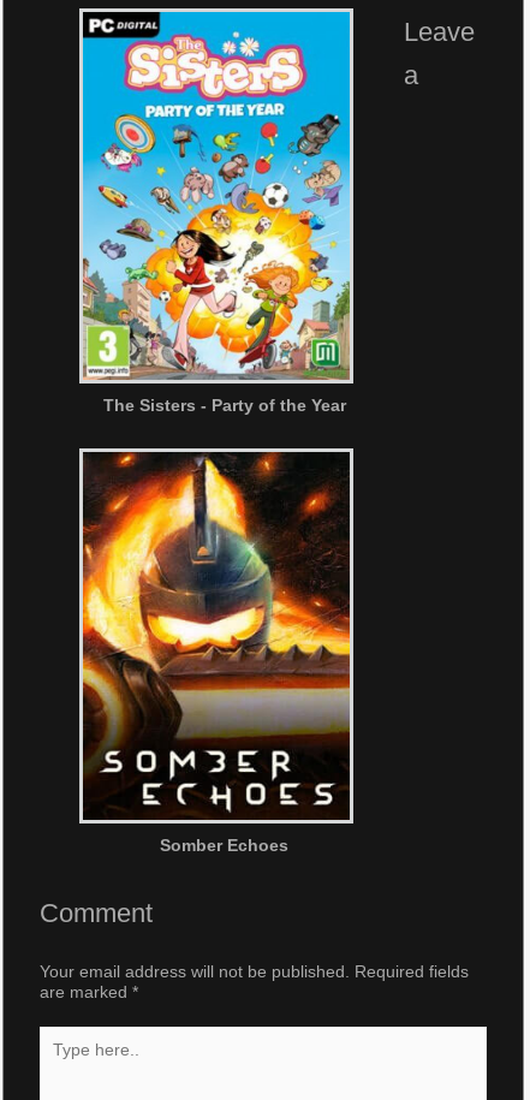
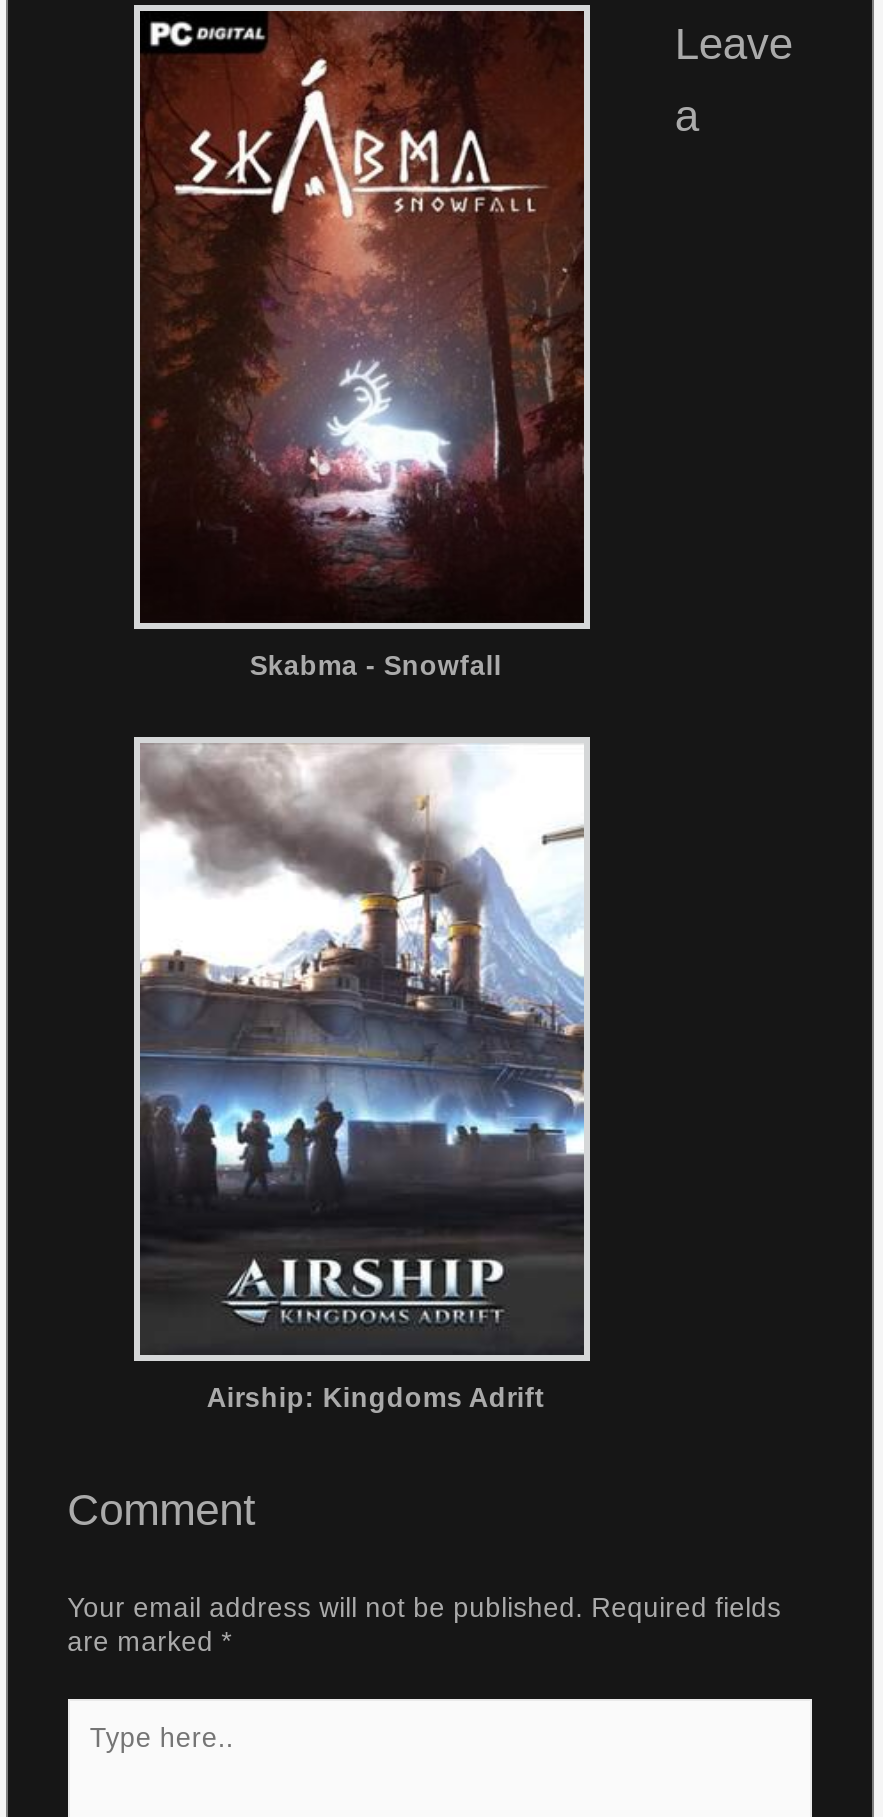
[82,11,351,414] [image] | The Sisters - Party of the Year -> [138,9,586,680] [image] | Skabma - Snowfall
[82,451,351,854] [image] | Somber Echoes -> [138,741,586,1412] [image] | Airship: Kingdoms Adrift

